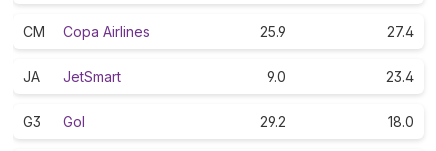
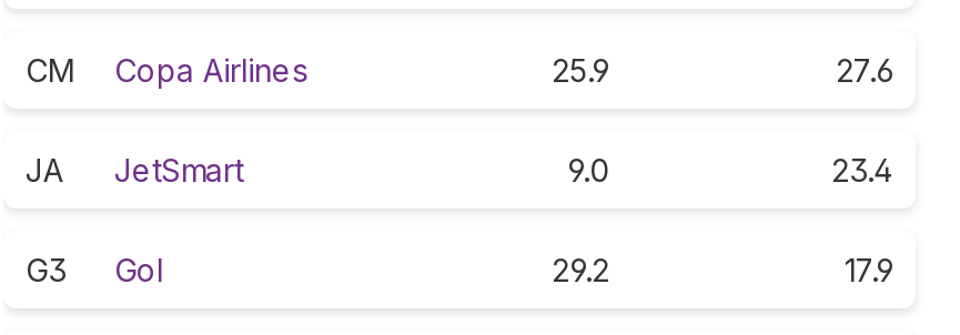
[387,23,414,40] 27.4 -> [836,50,893,88] 27.6
[388,113,414,130] 18.0 -> [845,250,893,288] 17.9

